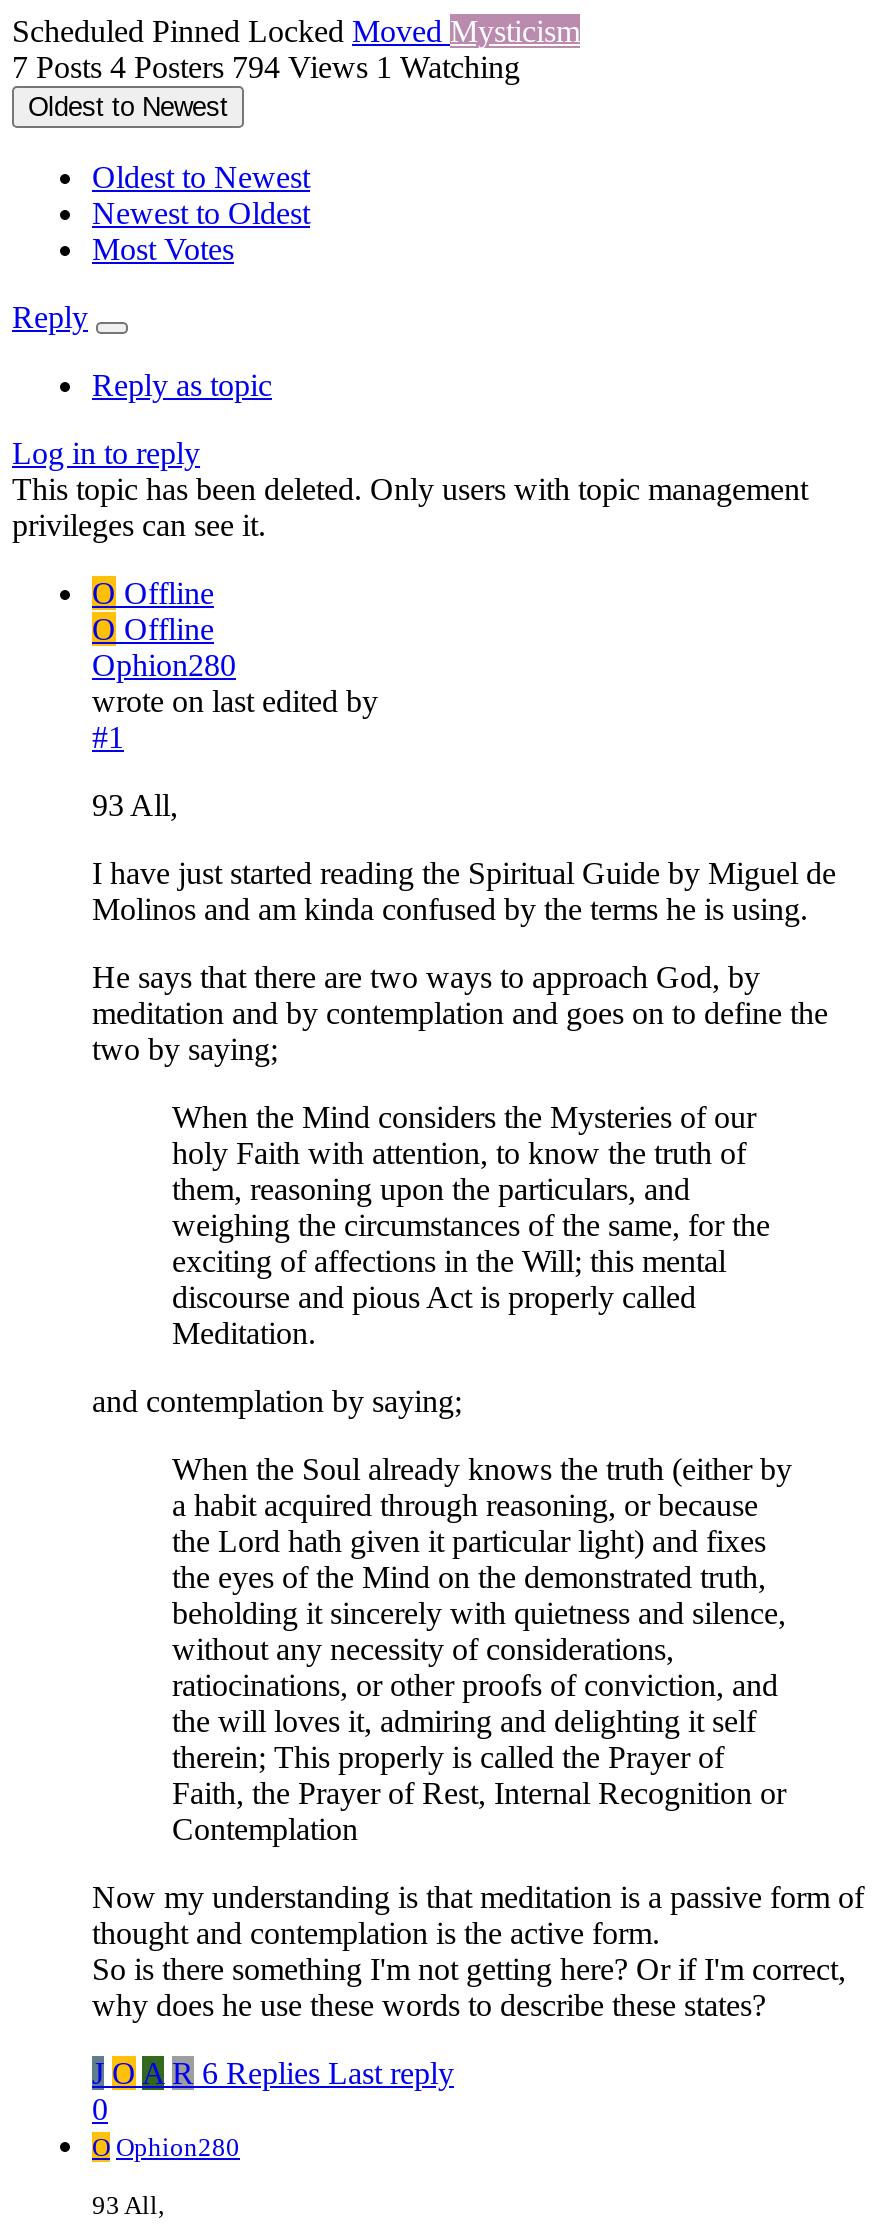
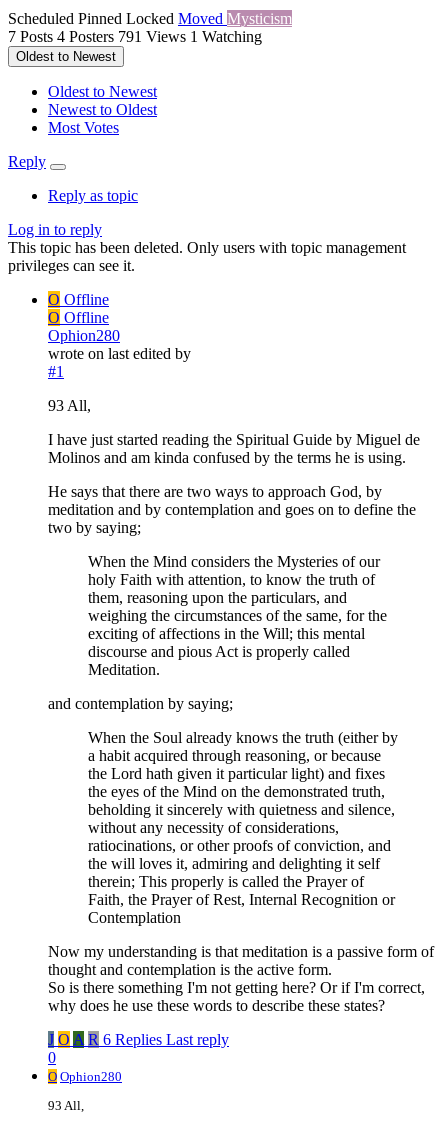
[12,51,520,85] 7 Posts 4 Posters 794 Views 1 Watching -> [8,28,262,45] 7 Posts 4 Posters 791 Views 1 Watching

